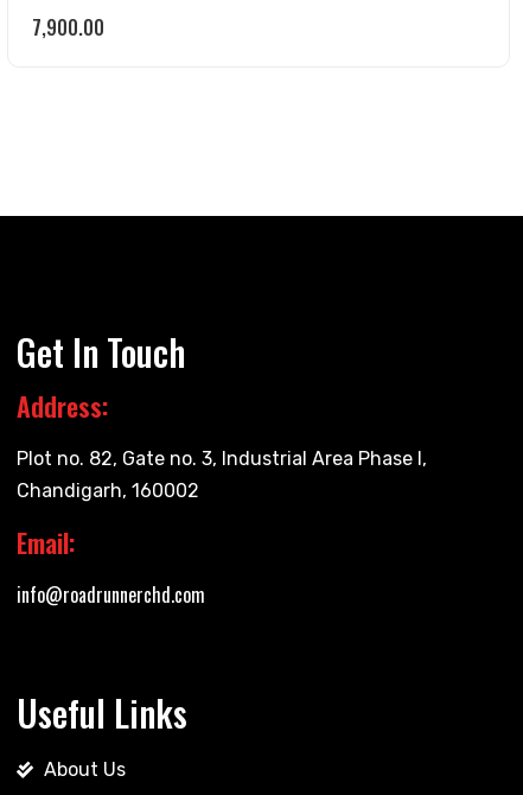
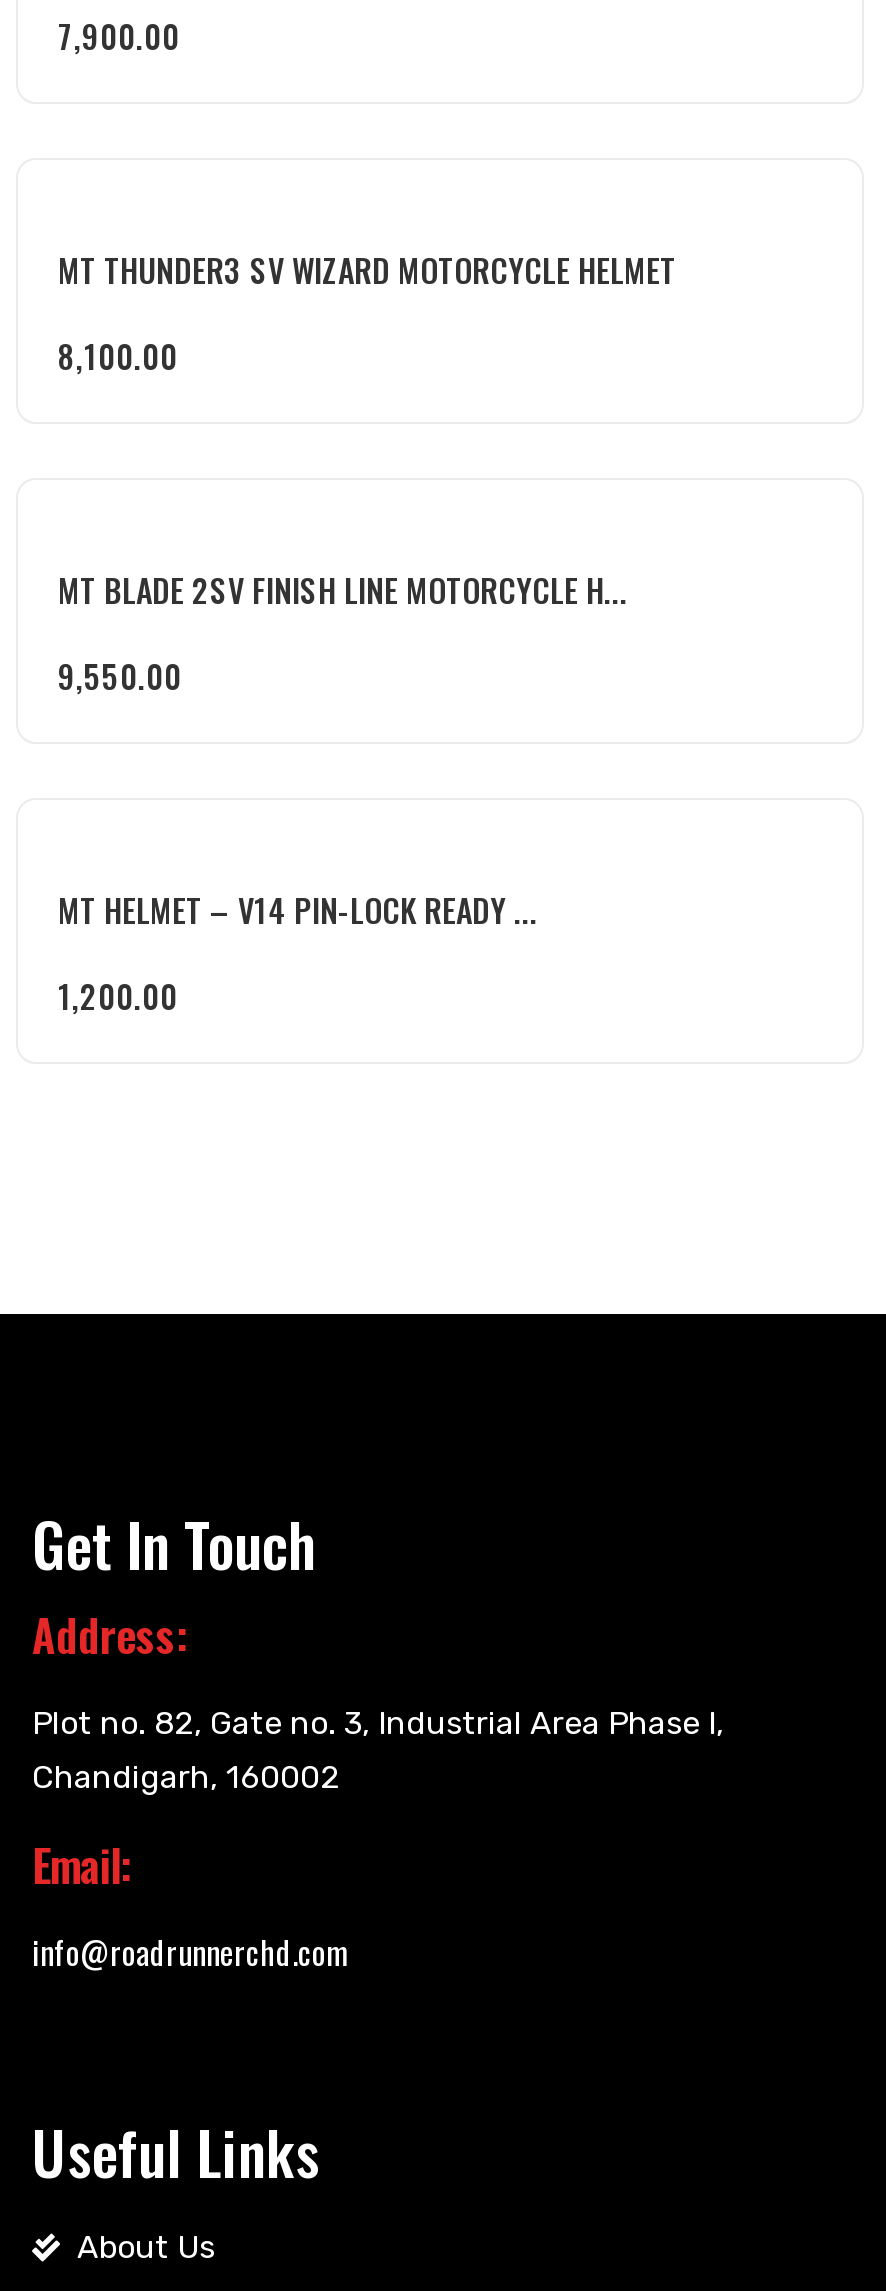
none -> [58,246,676,380] MT THUNDER3 SV WIZARD MOTORCYCLE HELMET | 8,100.00
none -> [58,566,628,700] MT BLADE 2SV FINISH LINE MOTORCYCLE H... | 9,550.00
none -> [58,886,538,1020] MT HELMET – V14 PIN-LOCK READY ... | 1,200.00

